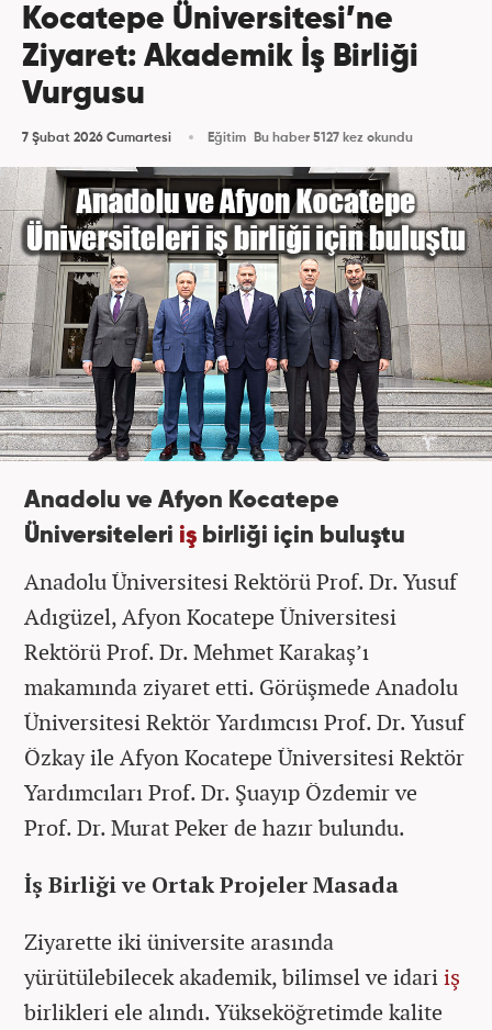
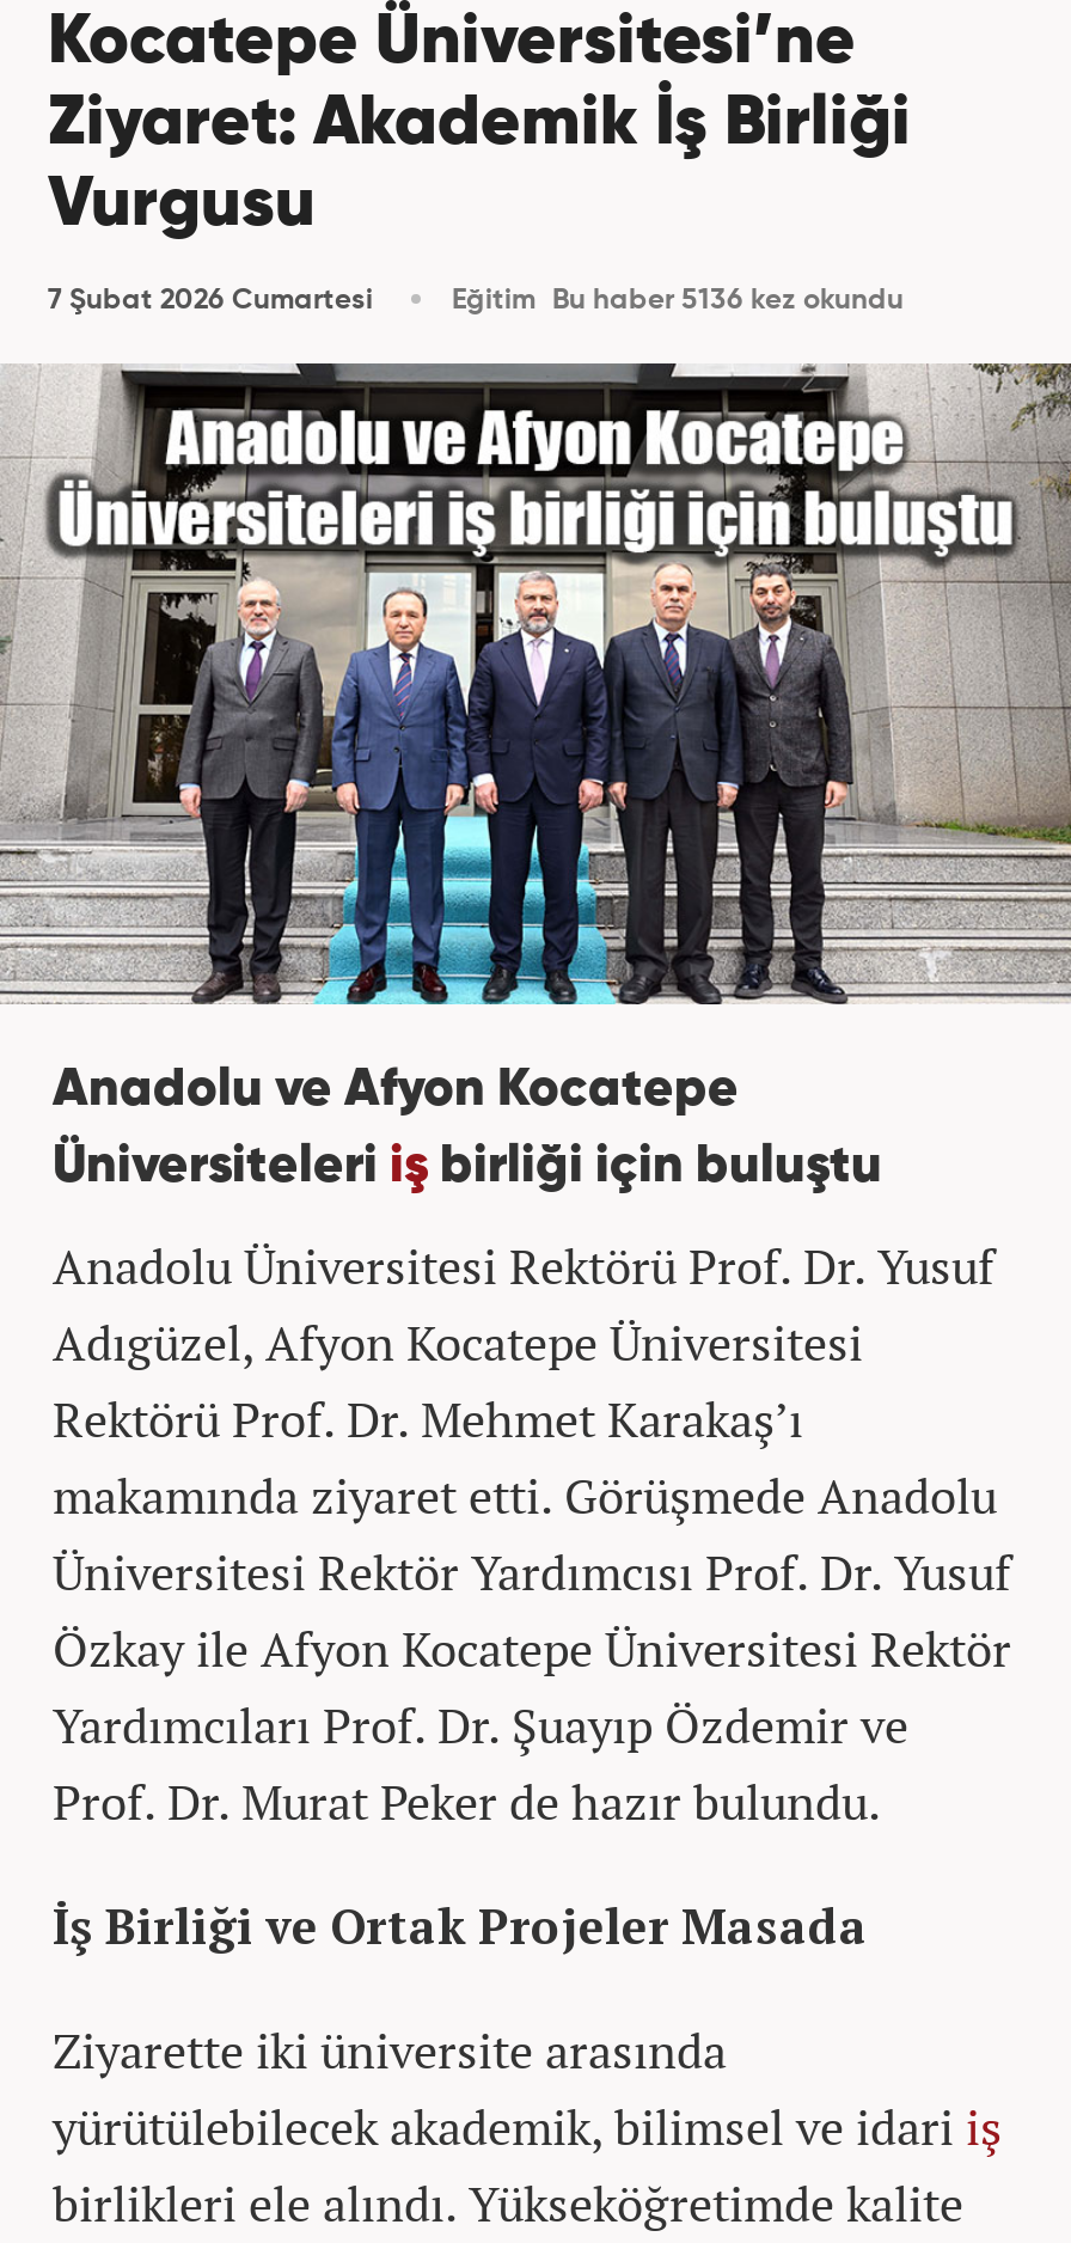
[208,132,413,145] Eğitim Bu haber 5127 kez okundu -> [452,287,904,316] Eğitim Bu haber 5136 kez okundu

